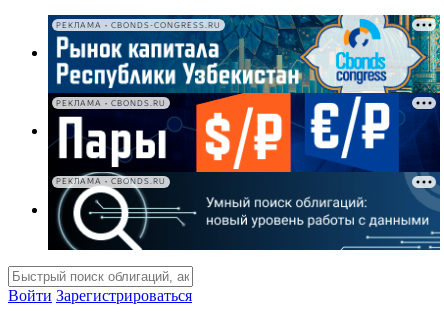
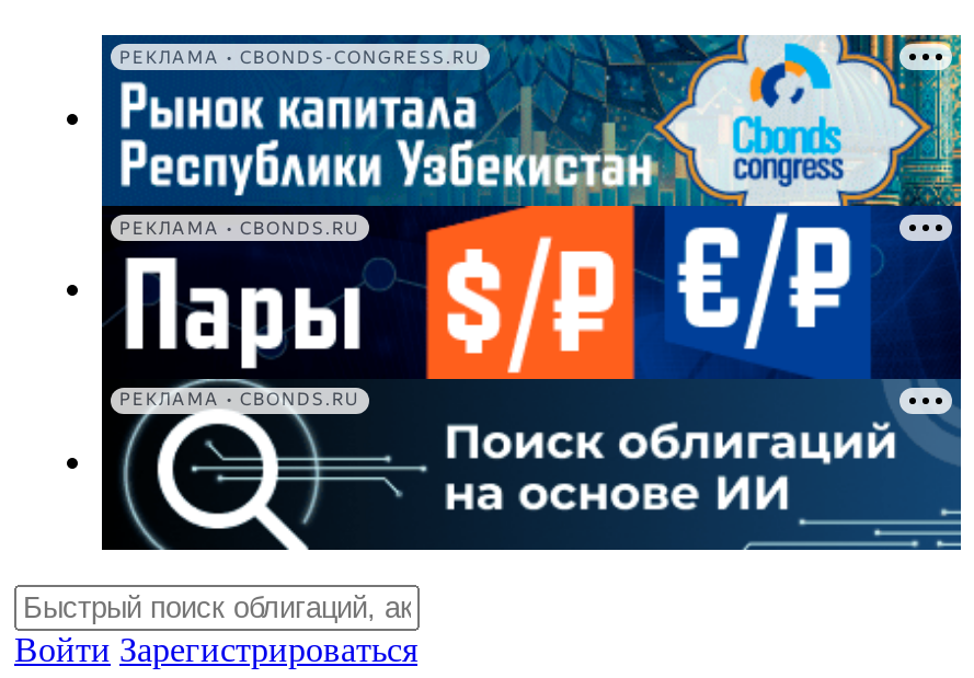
[205,192,429,232] [image] -> [444,421,935,513] [image]

